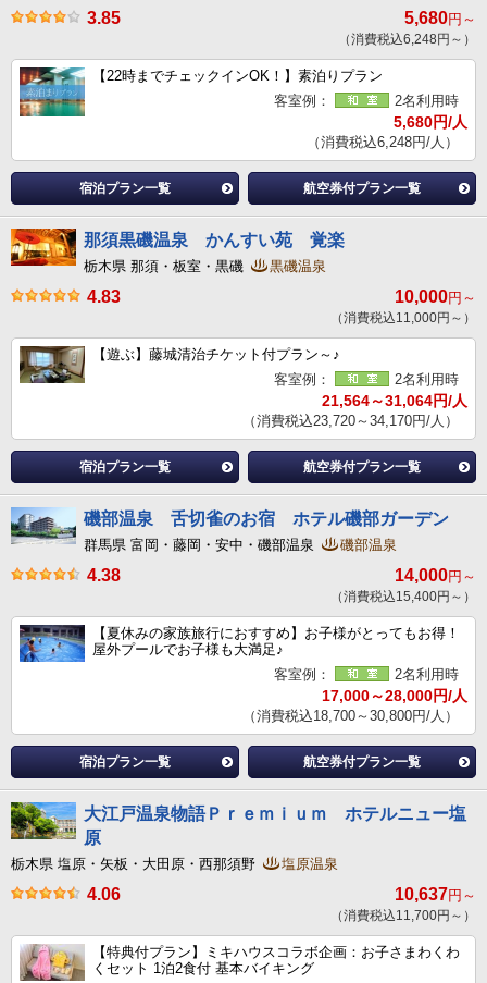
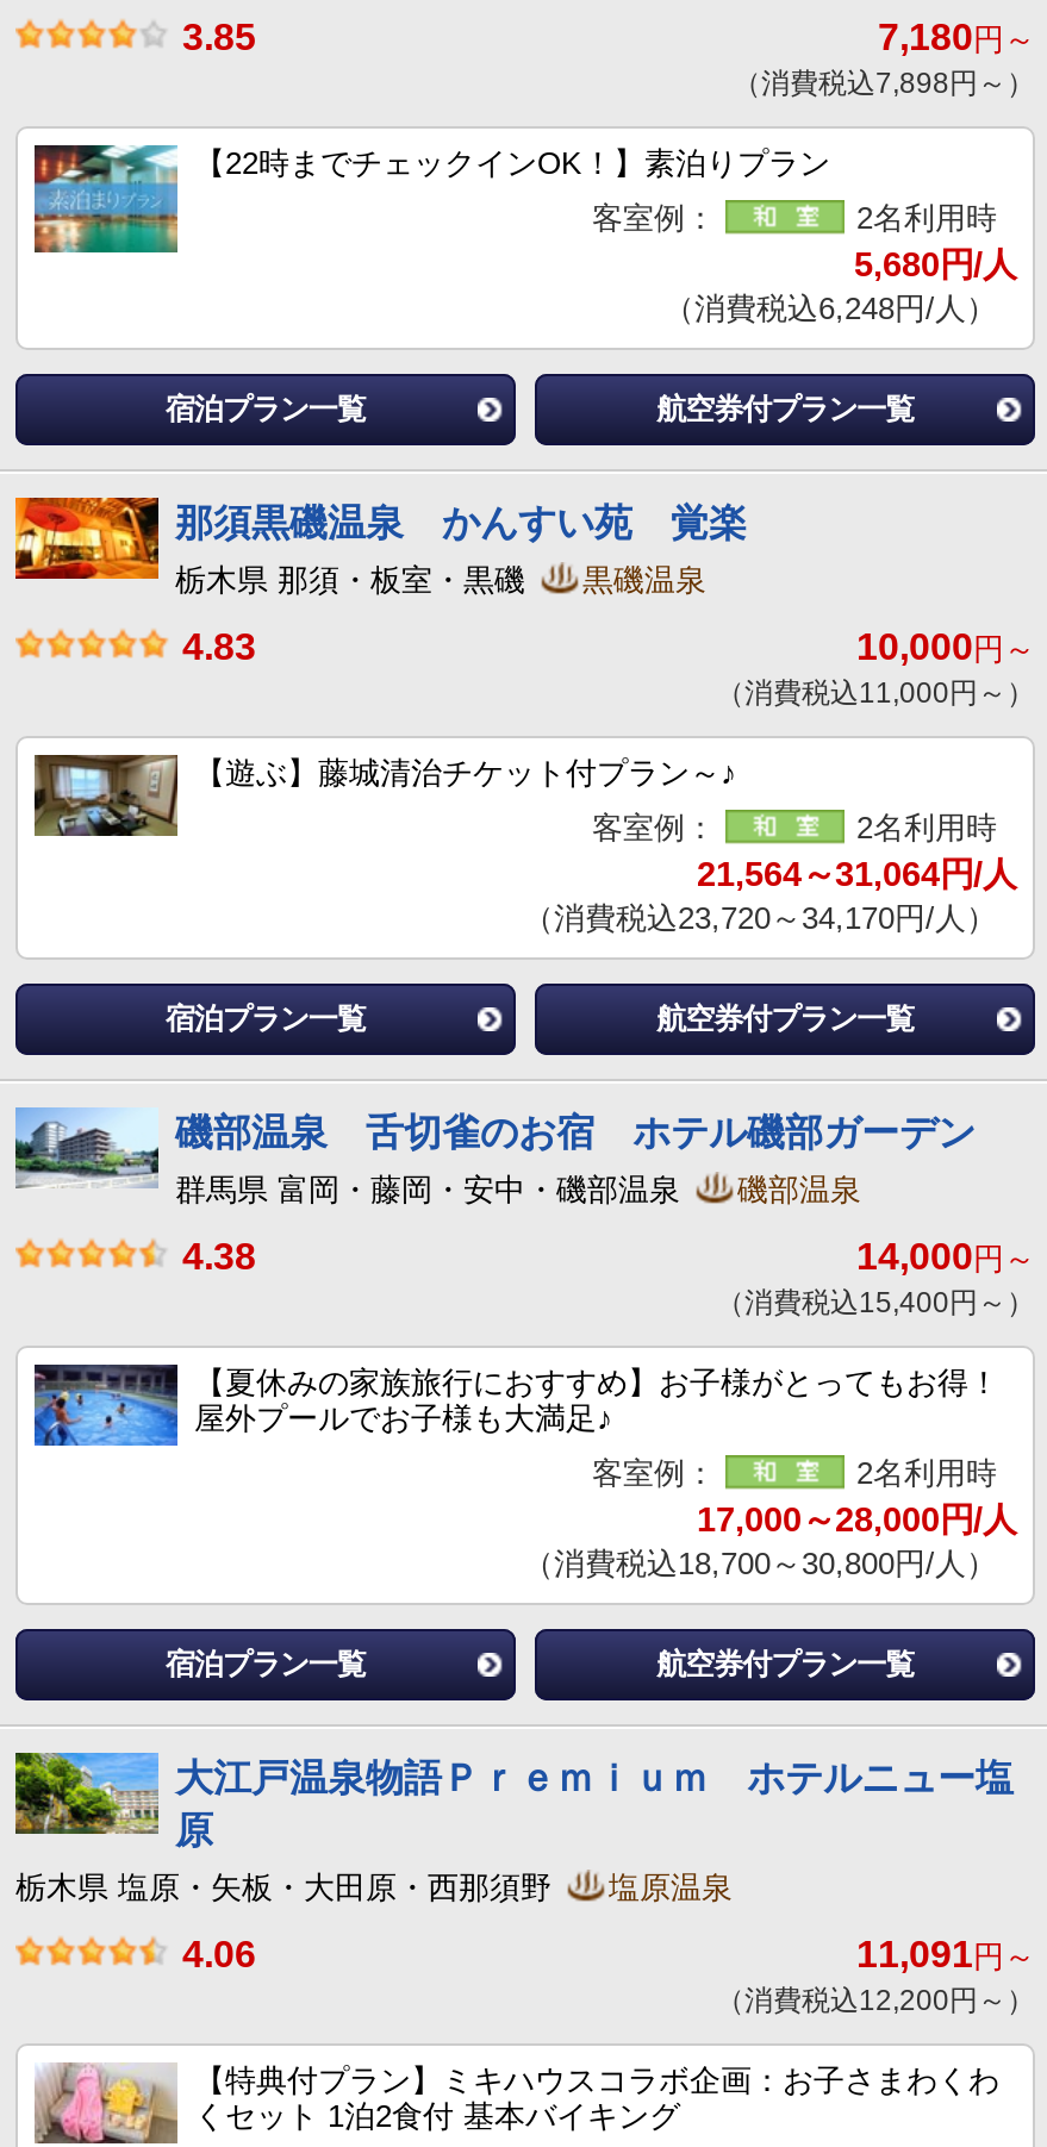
[404,9,476,28] 5,680円～ -> [878,17,1035,58] 7,180円～
[338,32,476,47] （消費税込6,248円～） -> [733,67,1035,101] （消費税込7,898円～）
[395,885,476,904] 10,637円～ -> [856,1935,1035,1975] 11,091円～
[330,908,476,923] （消費税込11,700円～） -> [716,1985,1035,2018] （消費税込12,200円～）

